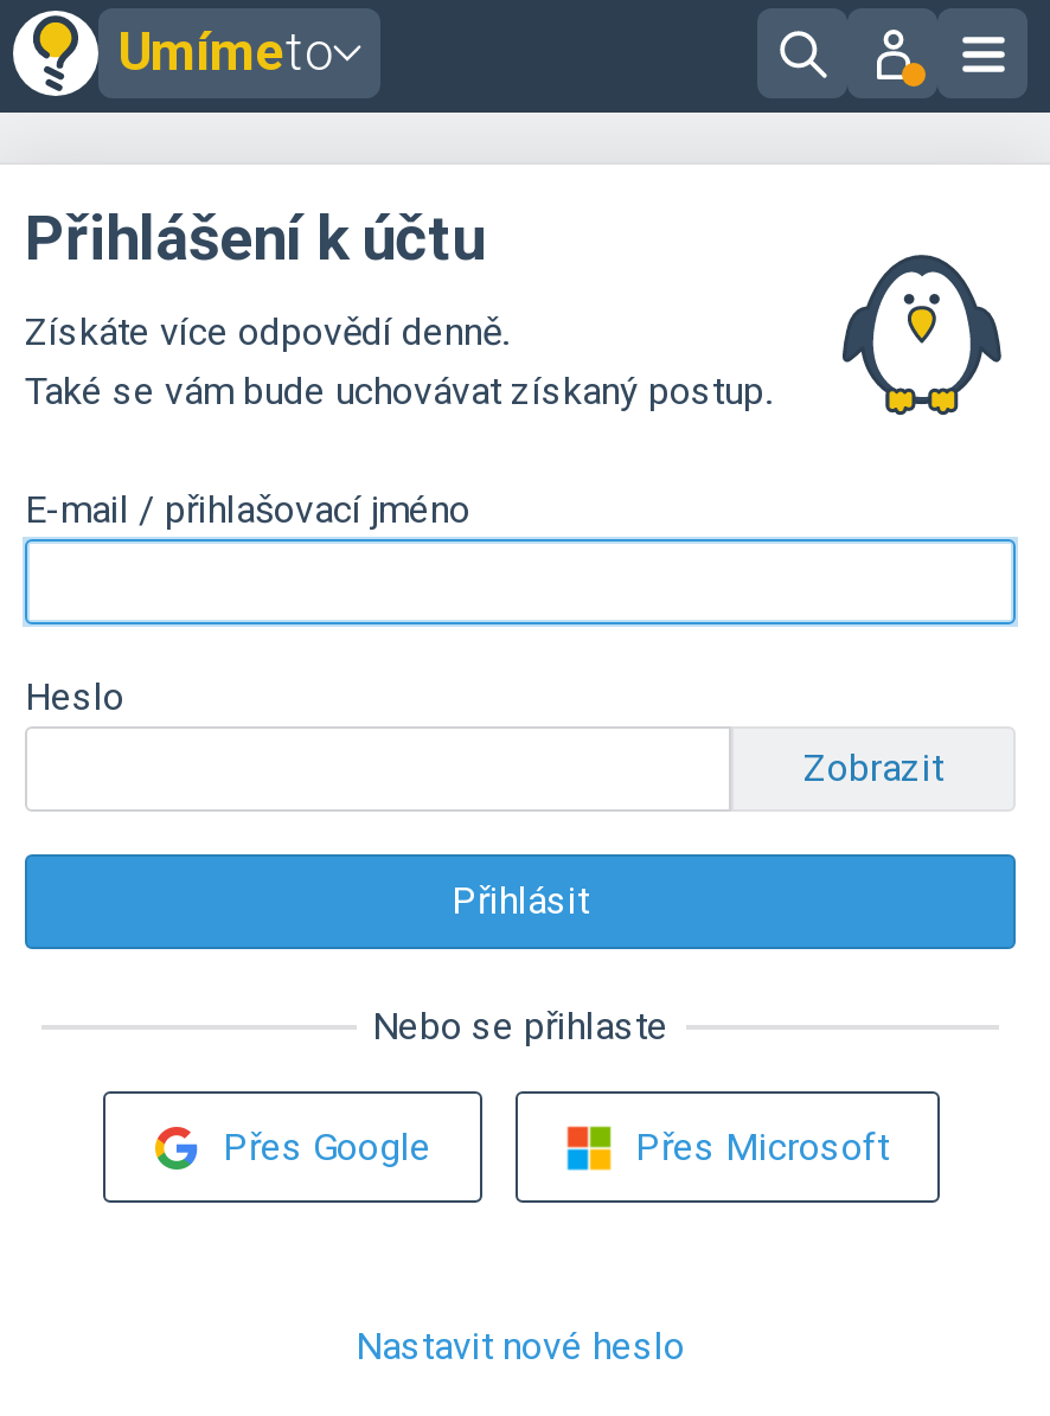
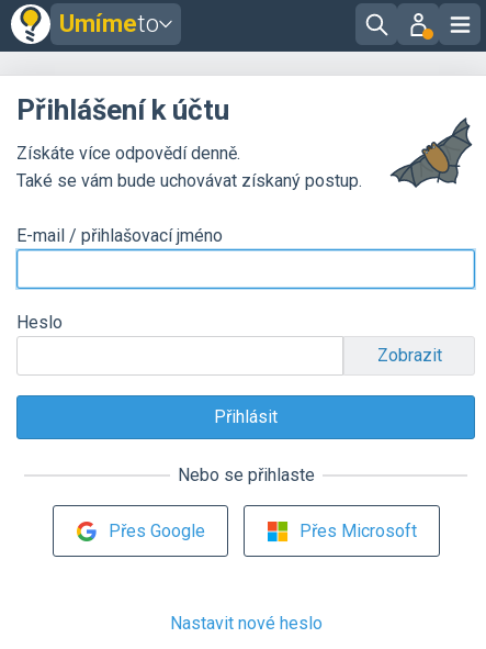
[833,252,1009,418] [image] -> [389,116,473,192] [image]

